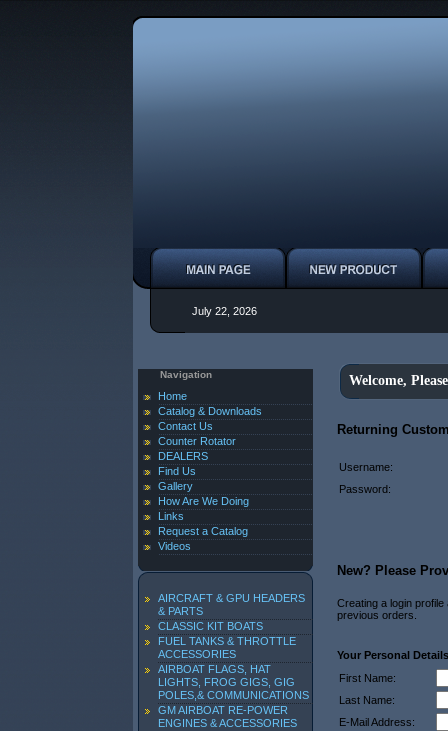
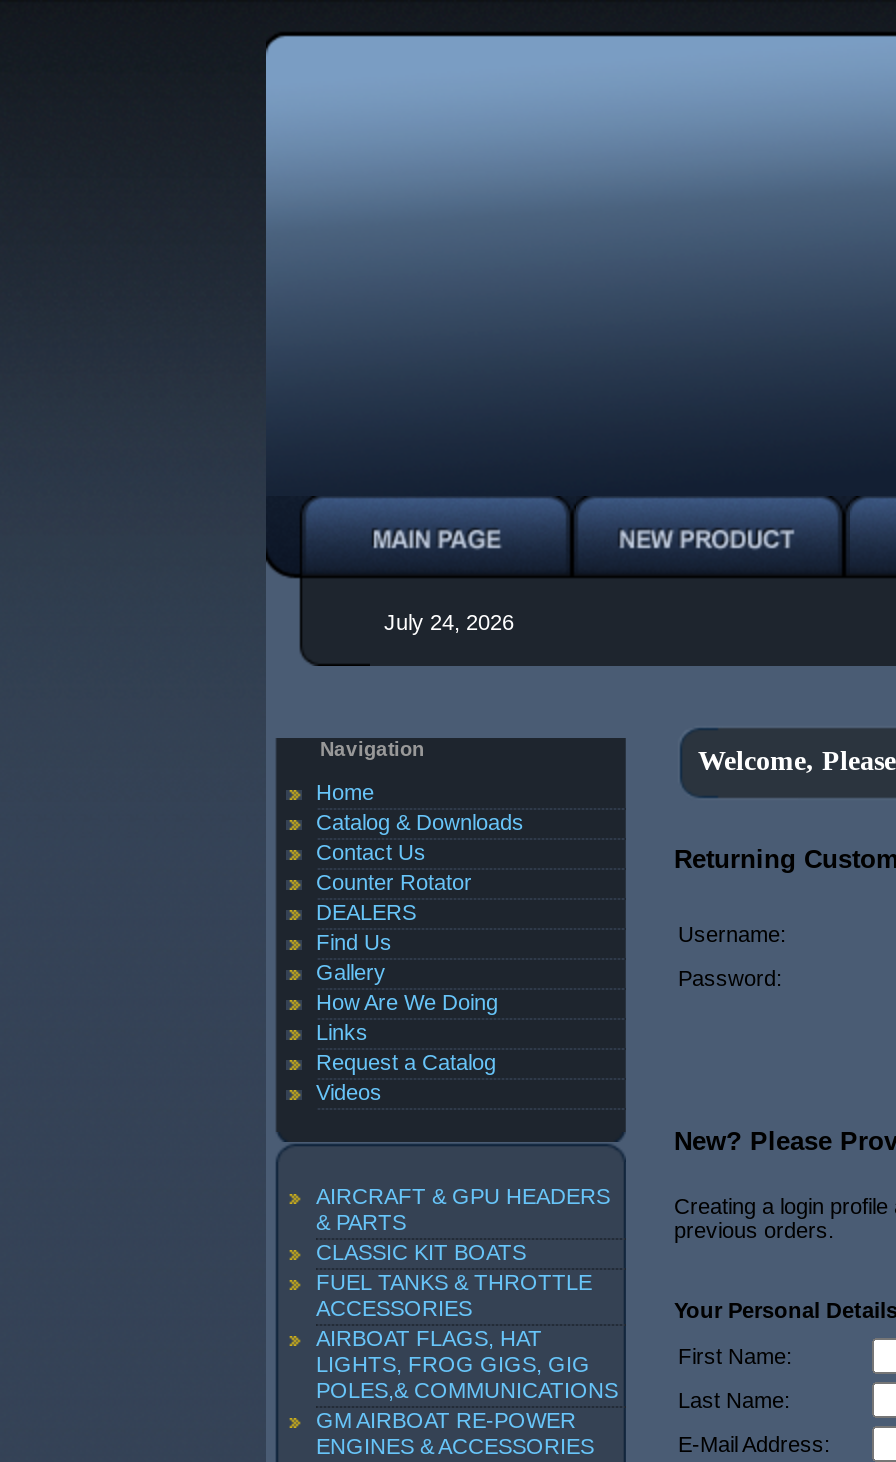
[192,305,257,317] July 22, 2026 -> [384,610,514,634] July 24, 2026

